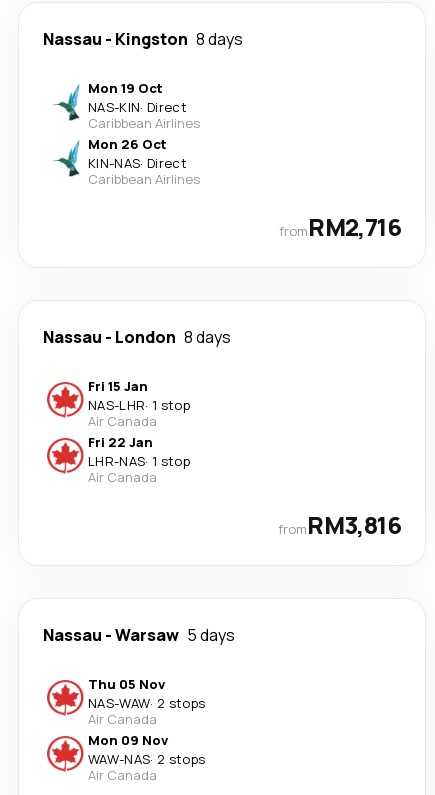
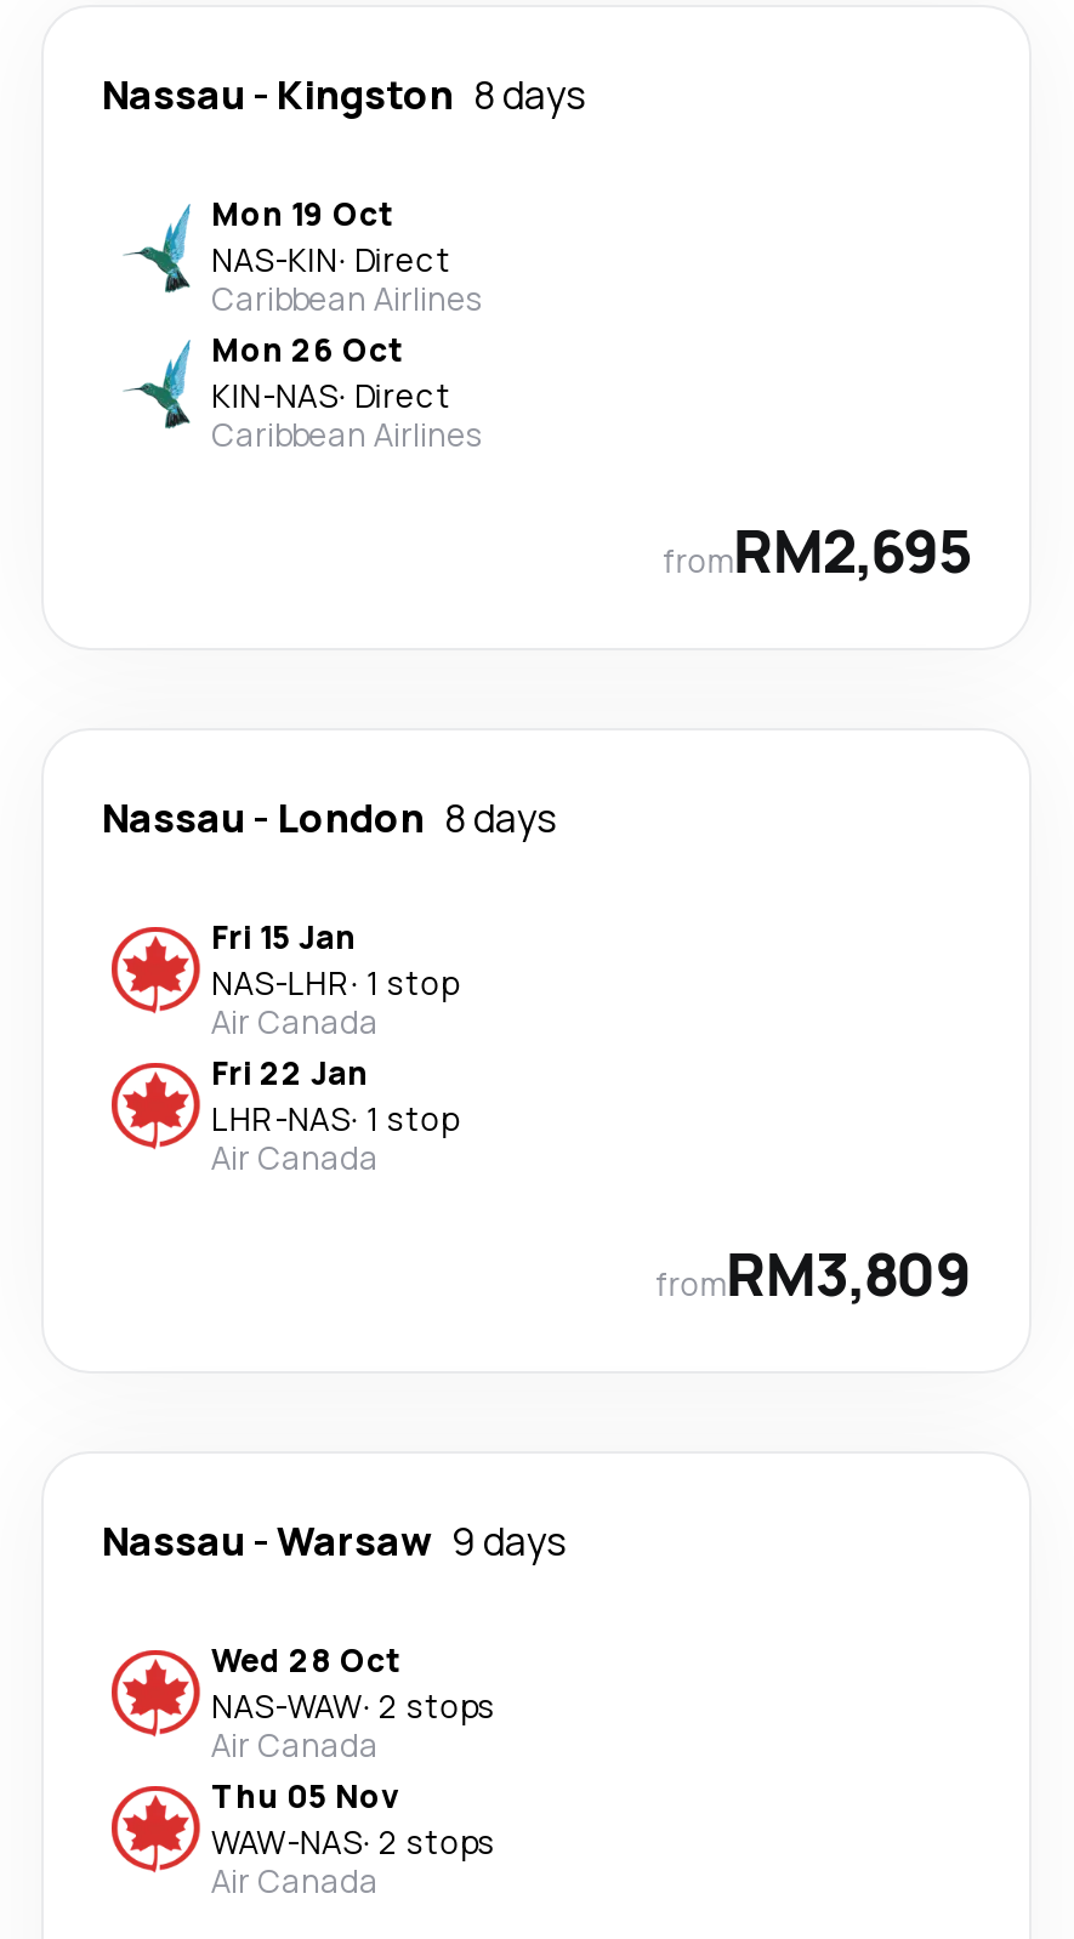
[279,210,401,243] fromRM2,716 -> [663,509,971,589] fromRM2,695
[278,508,401,541] fromRM3,816 -> [656,1232,971,1312] fromRM3,809
[43,624,235,646] Nassau - Warsaw 5 days -> [102,1514,568,1567] Nassau - Warsaw 9 days
[88,675,165,693] Thu 05 Nov -> [211,1637,400,1681] Wed 28 Oct
[88,731,168,749] Mon 09 Nov -> [211,1773,398,1817] Thu 05 Nov

